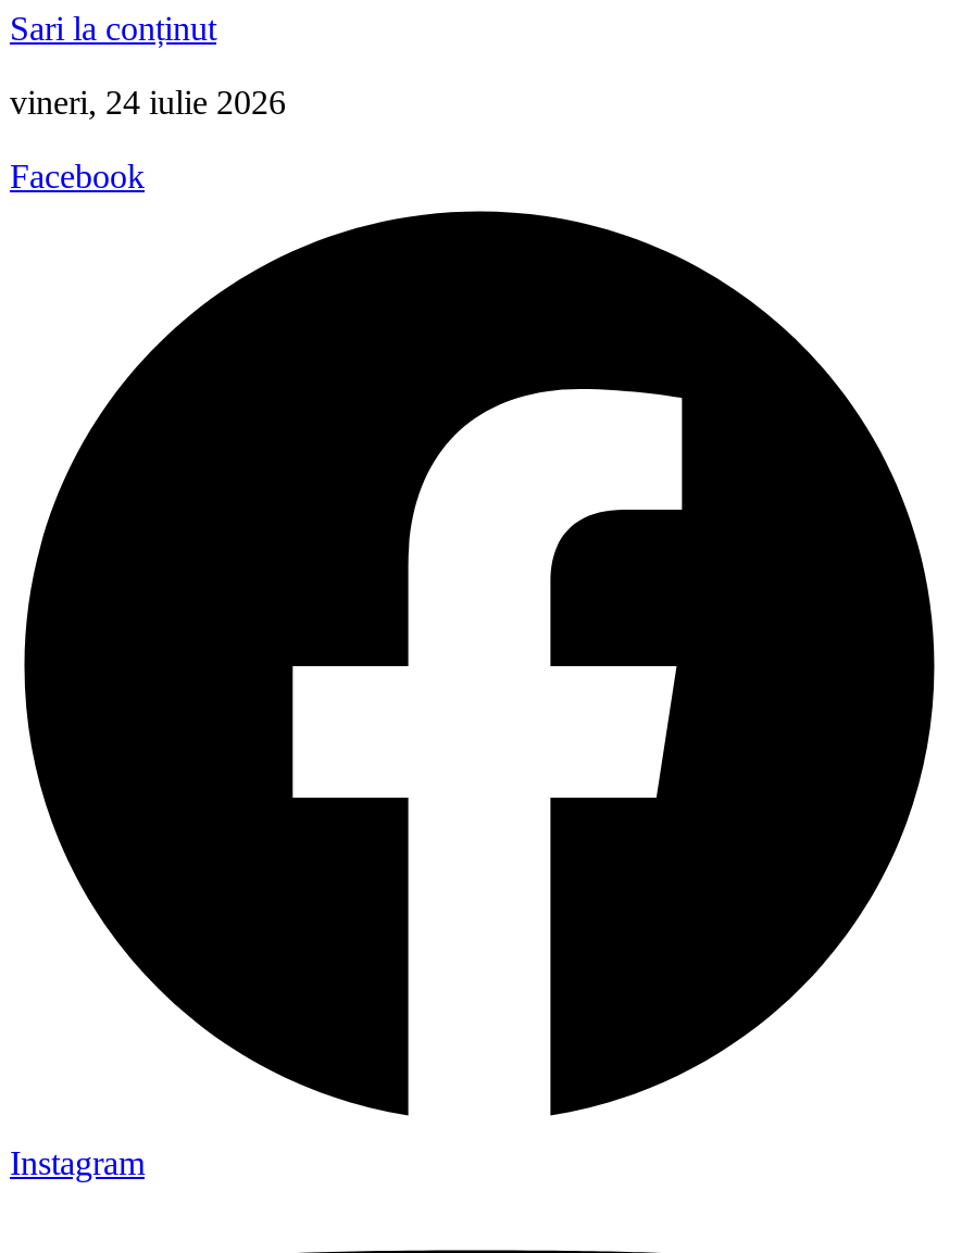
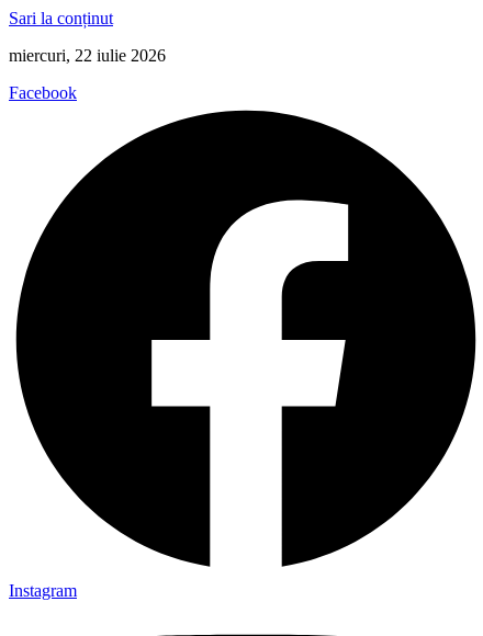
[10,84,286,121] vineri, 24 iulie 2026 -> [9,46,166,65] miercuri, 22 iulie 2026

